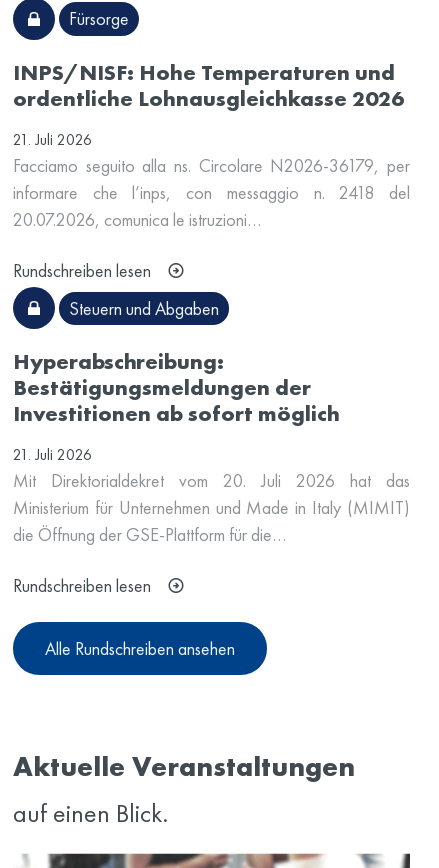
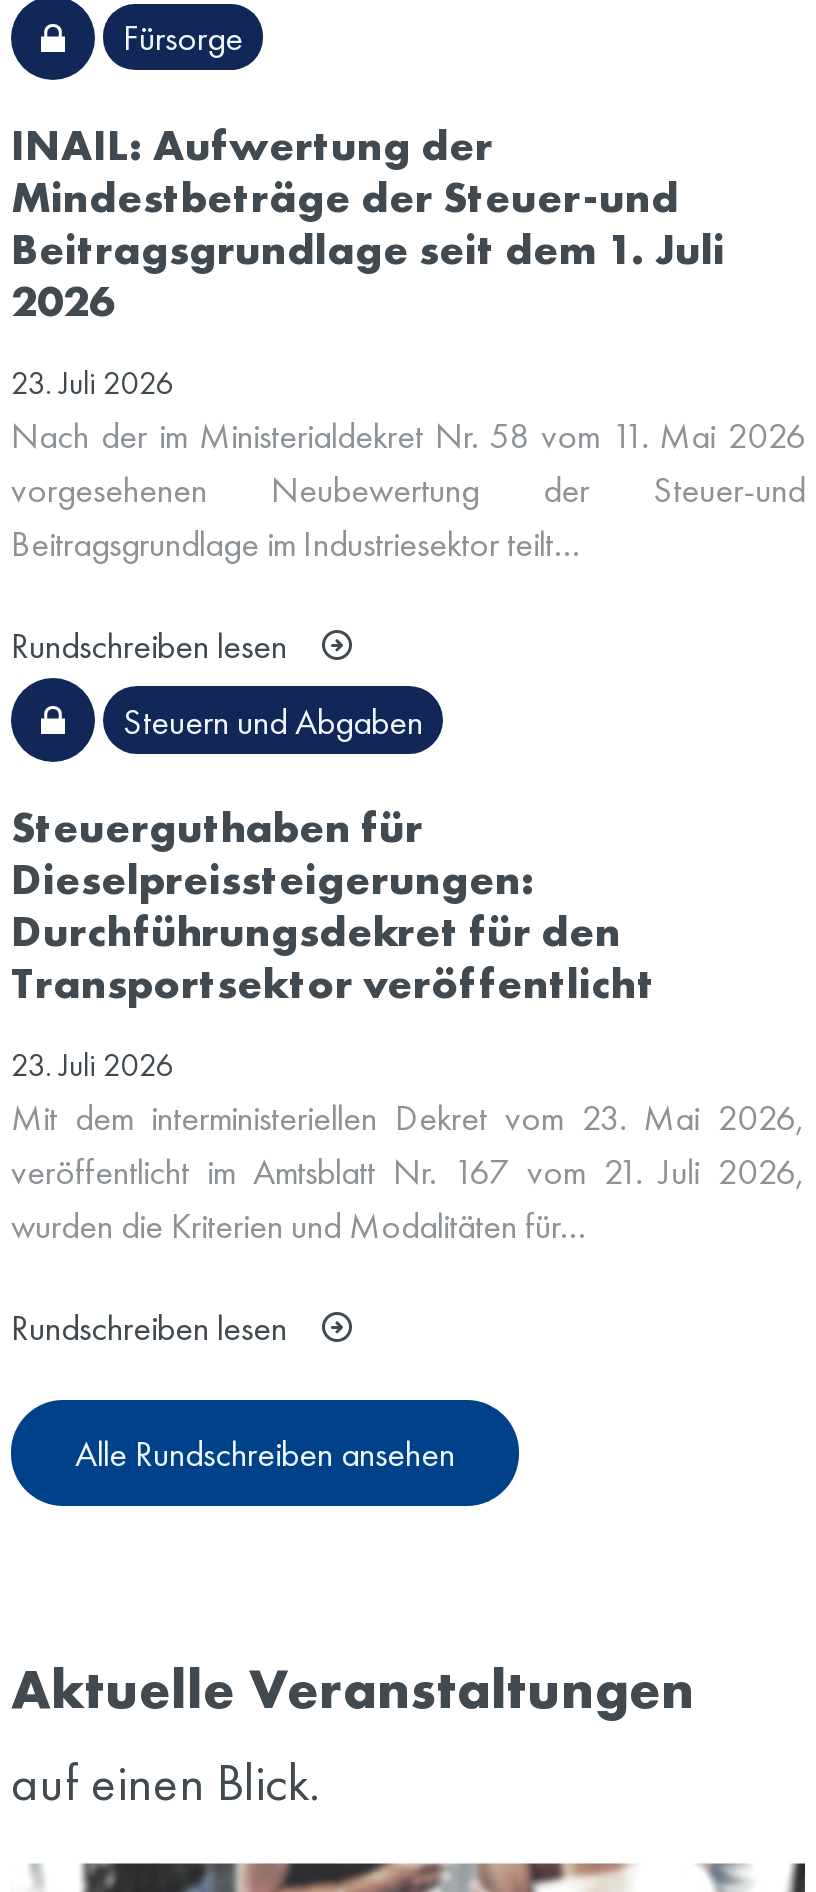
[13,58,404,113] INPS/NISF: Hohe Temperaturen und | ordentliche Lohnausgleichkasse 2026 -> [11,116,725,330] INAIL: Aufwertung der | Mindestbeträge der Steuer-und | Beitragsgrundlage seit dem 1. Juli | 2026
[13,129,410,231] 21. Juli 2026 | Facciamo seguito alla ns. Circolare N2026-36179, per | informare che l’inps, con messaggio n. 2418 del | 20.07.2026, comunica le istruzioni… -> [11,362,805,566] 23. Juli 2026 | Nach der im Ministerialdekret Nr. 58 vom 11. Mai 2026 | vorgesehenen Neubewertung der Steuer-und | Beitragsgrundlage im Industriesektor teilt…
[13,347,340,428] Hyperabschreibung: | Bestätigungsmeldungen der | Investitionen ab sofort möglich -> [11,799,655,1013] Steuerguthaben für | Dieselpreissteigerungen: | Durchführungsdekret für den | Transportsektor veröffentlicht
[13,444,410,546] 21. Juli 2026 | Mit Direktorialdekret vom 20. Juli 2026 hat das | Ministerium für Unternehmen und Made in Italy (MIMIT) | die Öffnung der GSE-Plattform für die… -> [11,1045,805,1249] 23. Juli 2026 | Mit dem interministeriellen Dekret vom 23. Mai 2026, | veröffentlicht im Amtsblatt Nr. 167 vom 21. Juli 2026, | wurden die Kriterien und Modalitäten für…

